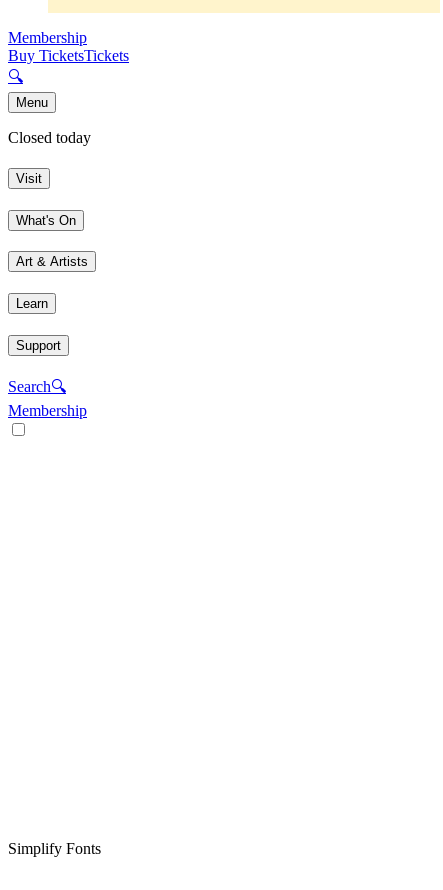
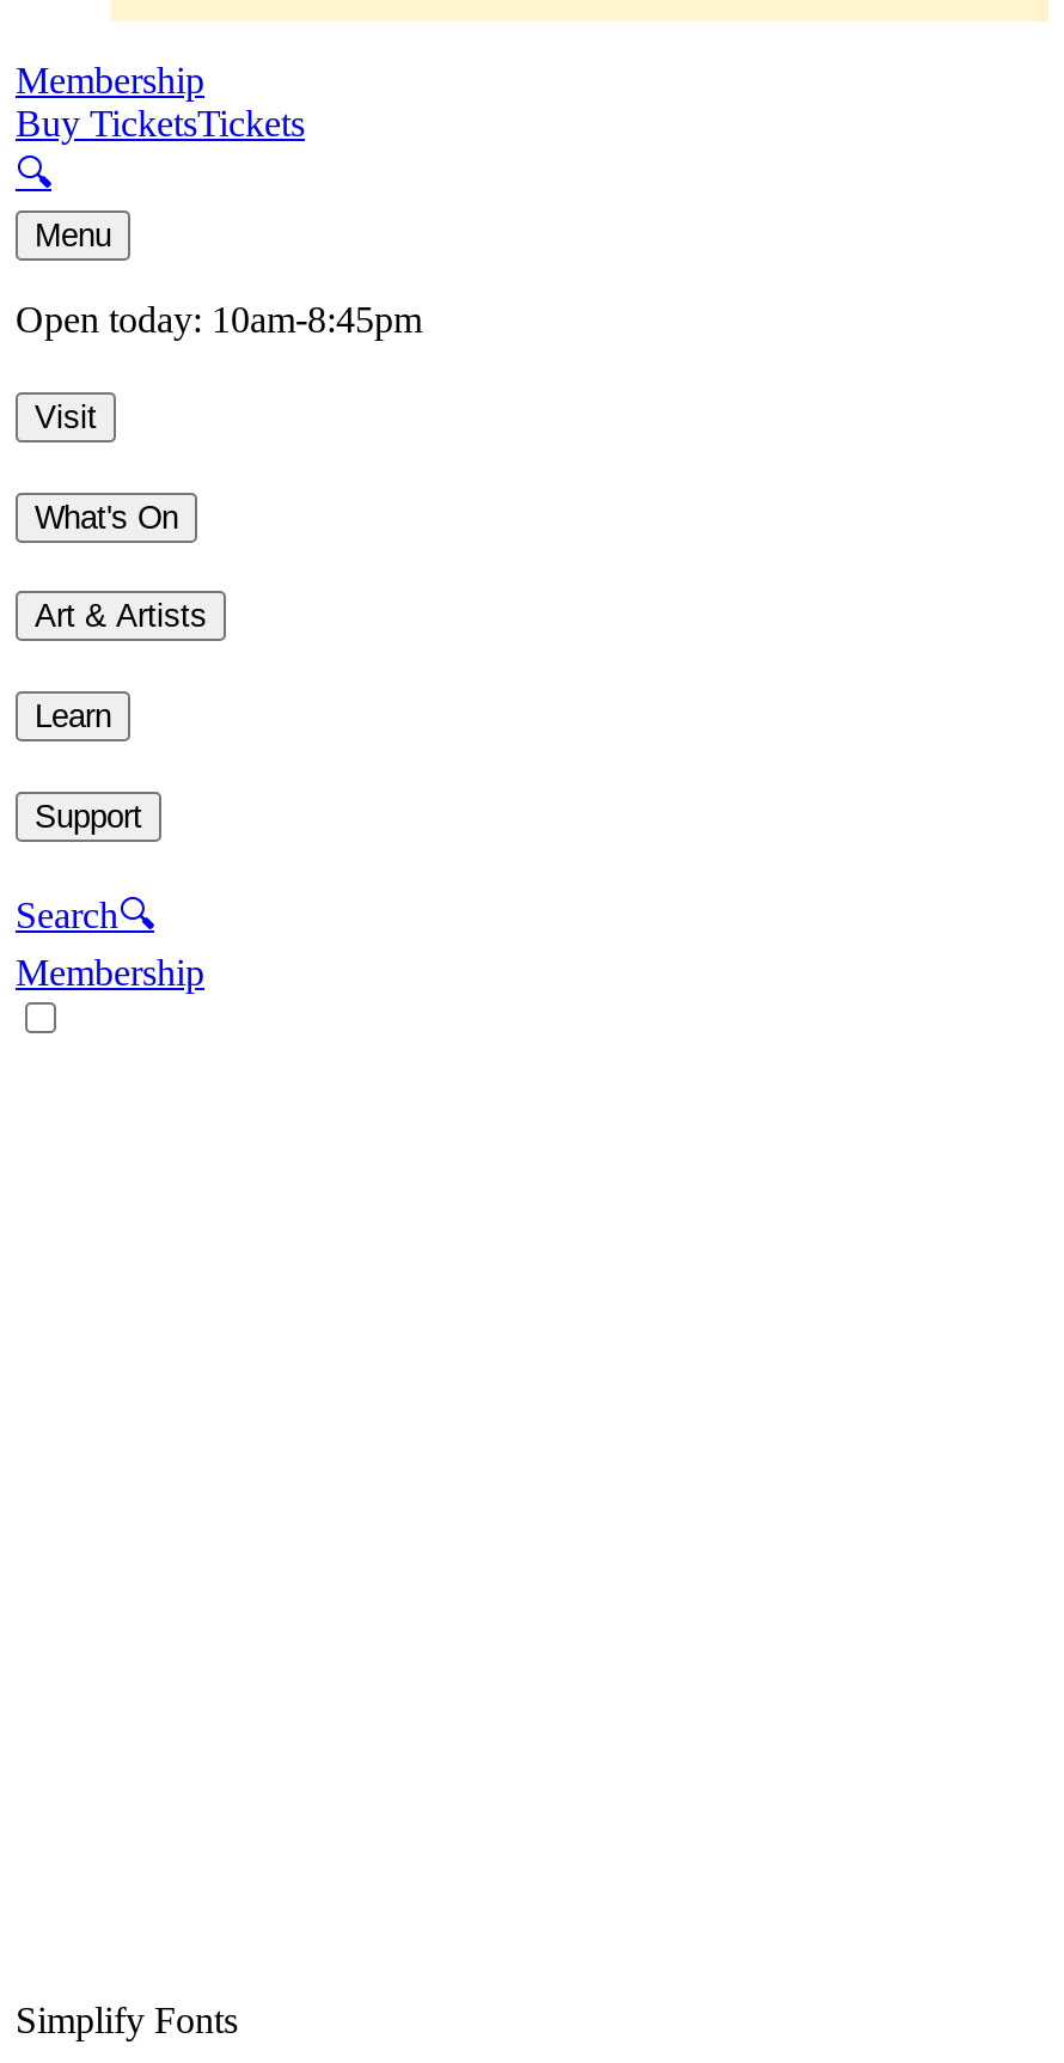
[8,129,91,146] Closed today -> [16,300,422,340] Open today: 10am-8:45pm

